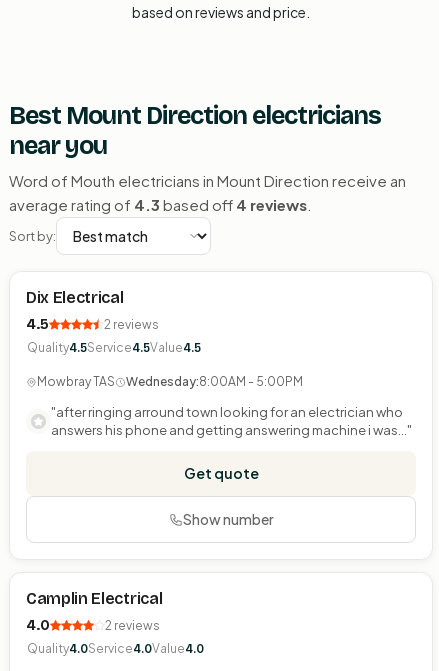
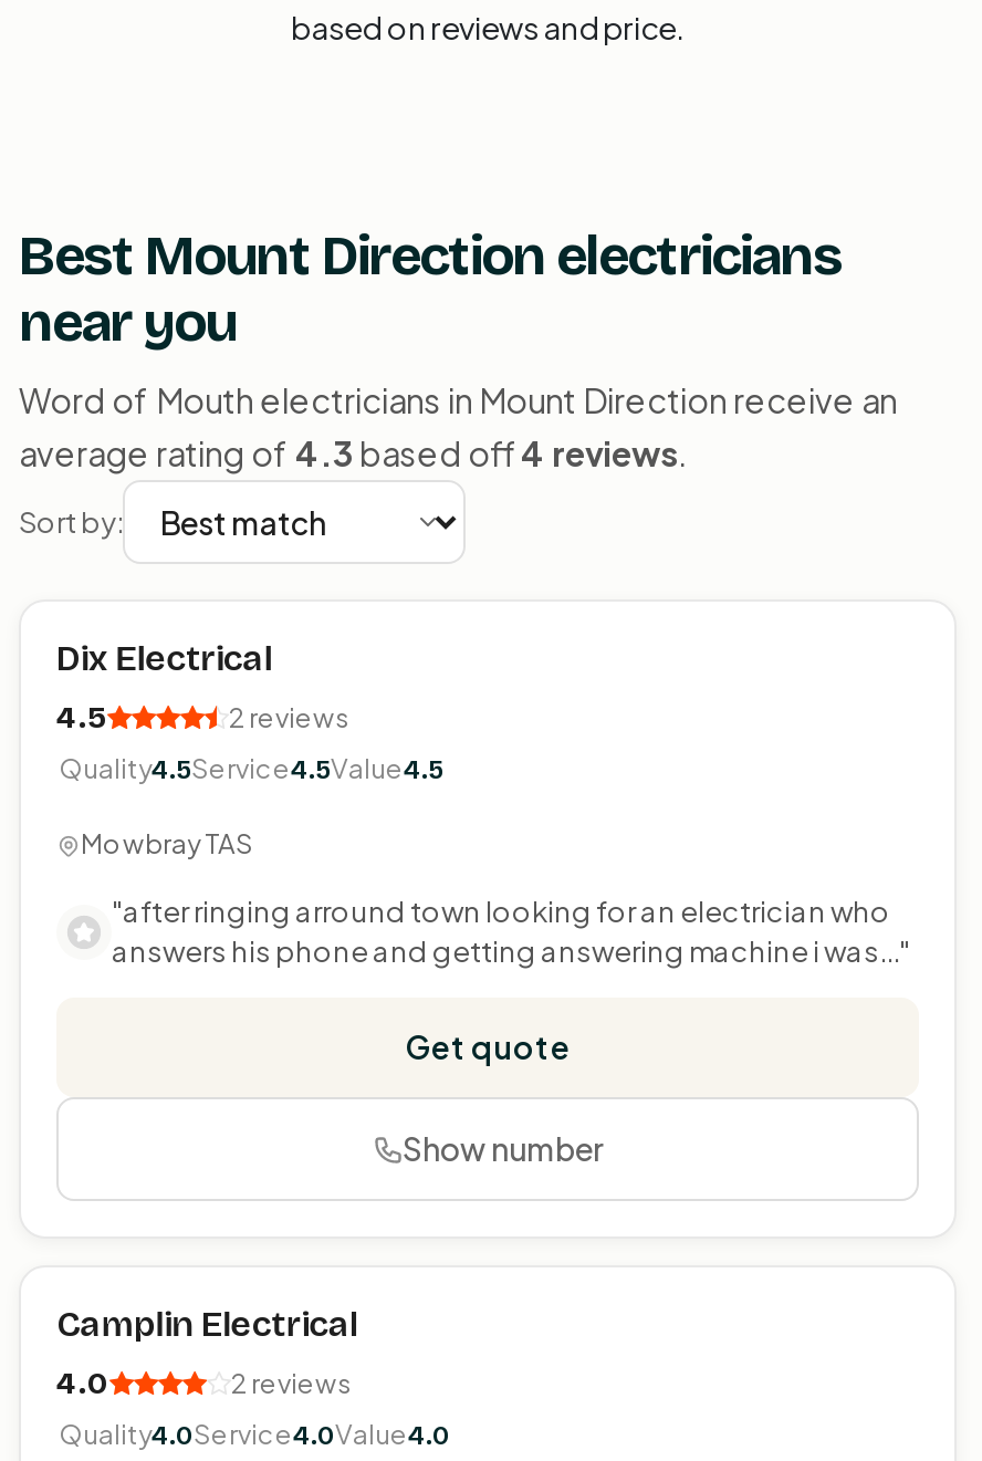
[126,374,303,389] Wednesday:8:00AM - 5:00PM -> none

